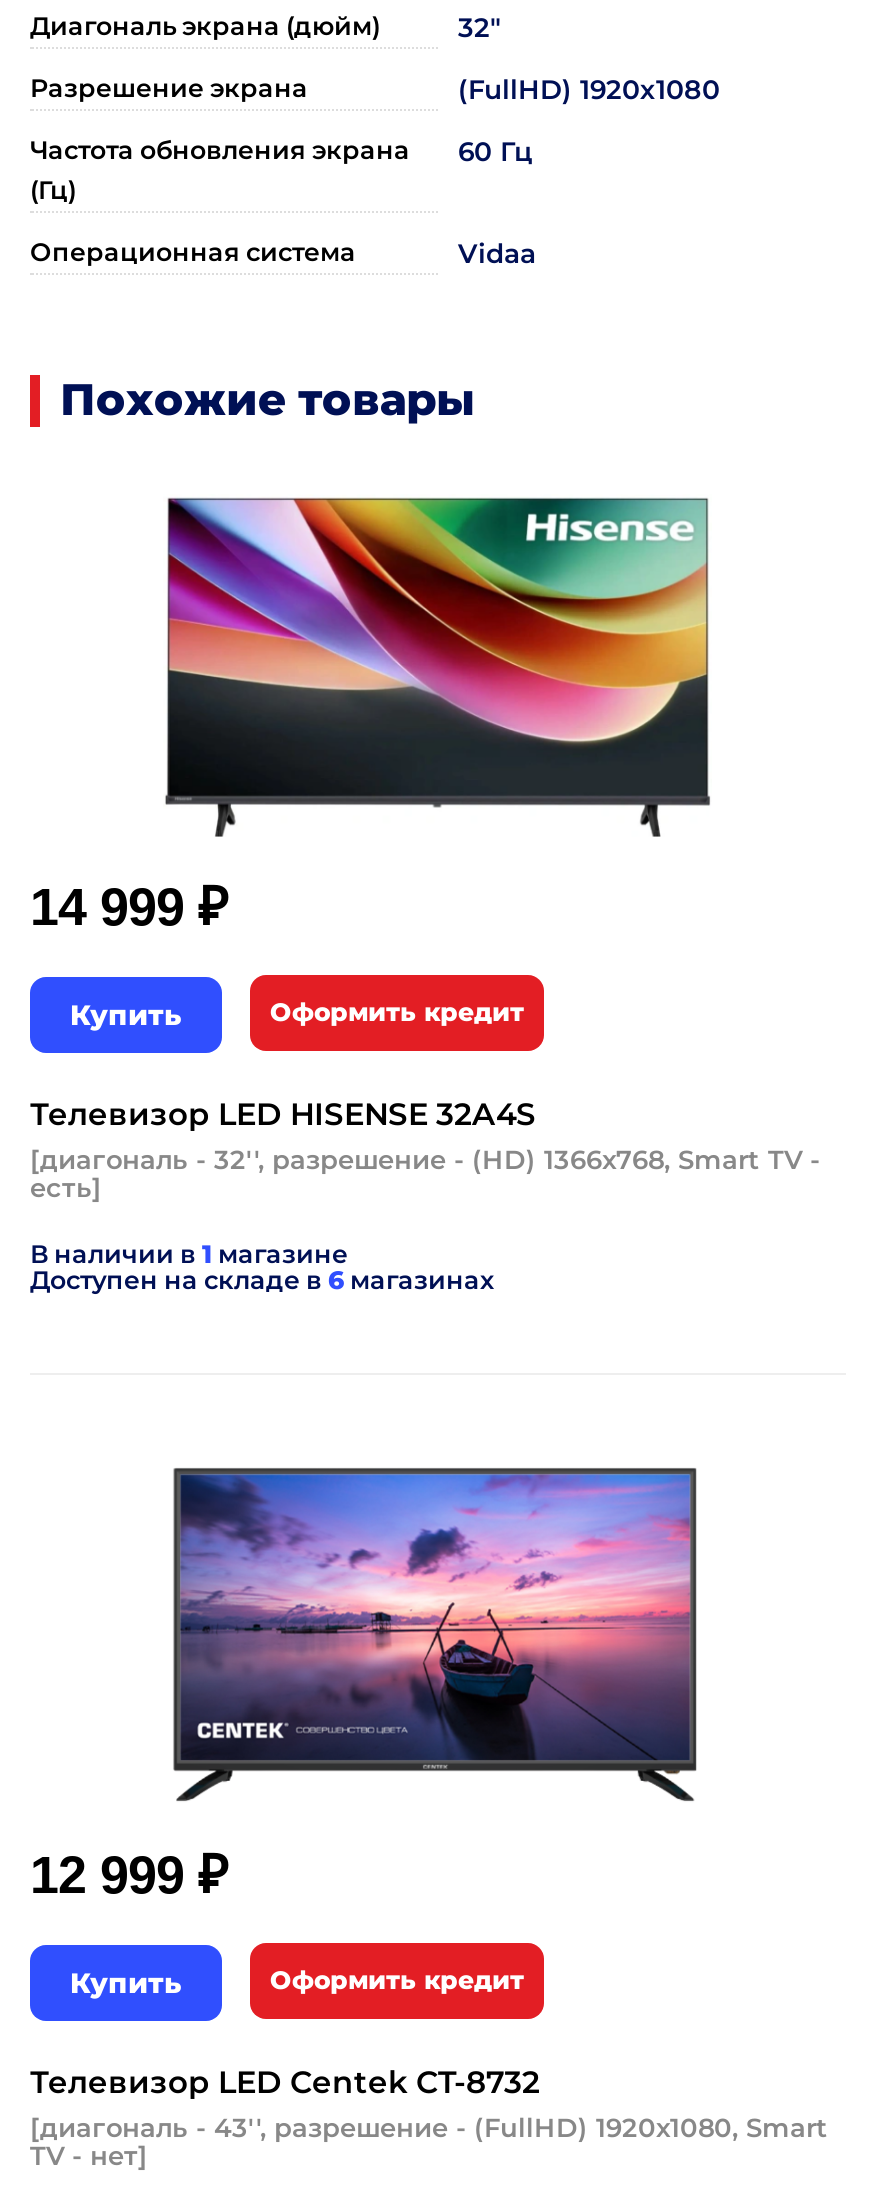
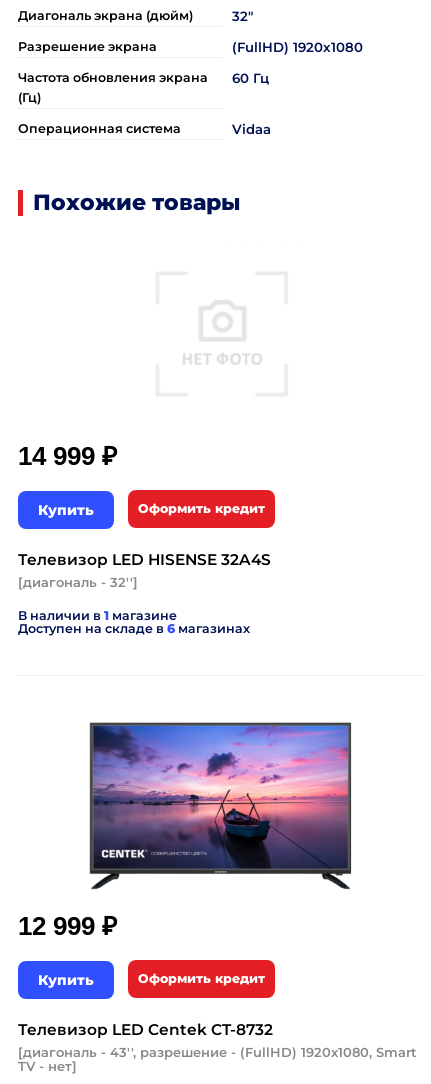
[164,495,712,839] [image] -> none
[30,1143,820,1203] [диагональ - 32'', разрешение - (HD) 1366x768, Smart TV - | есть] -> [18,574,138,590] [диагональ - 32'']

